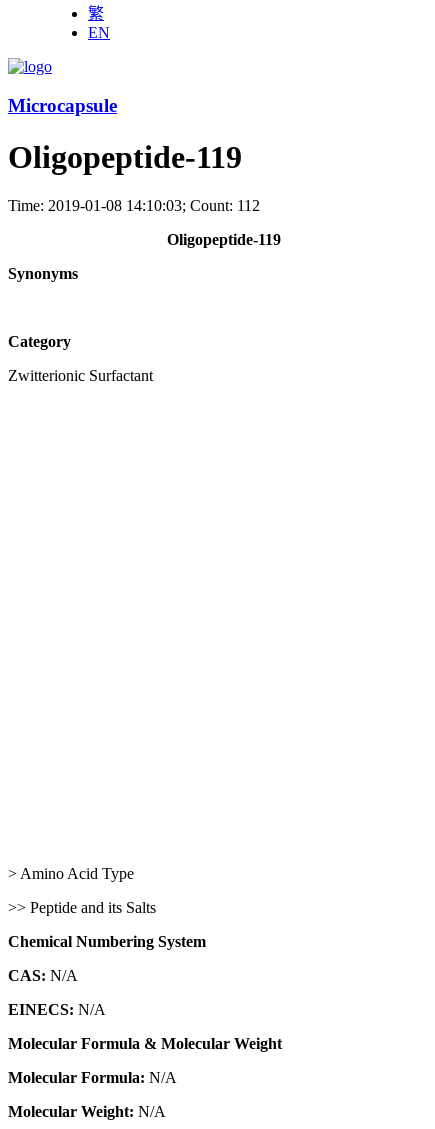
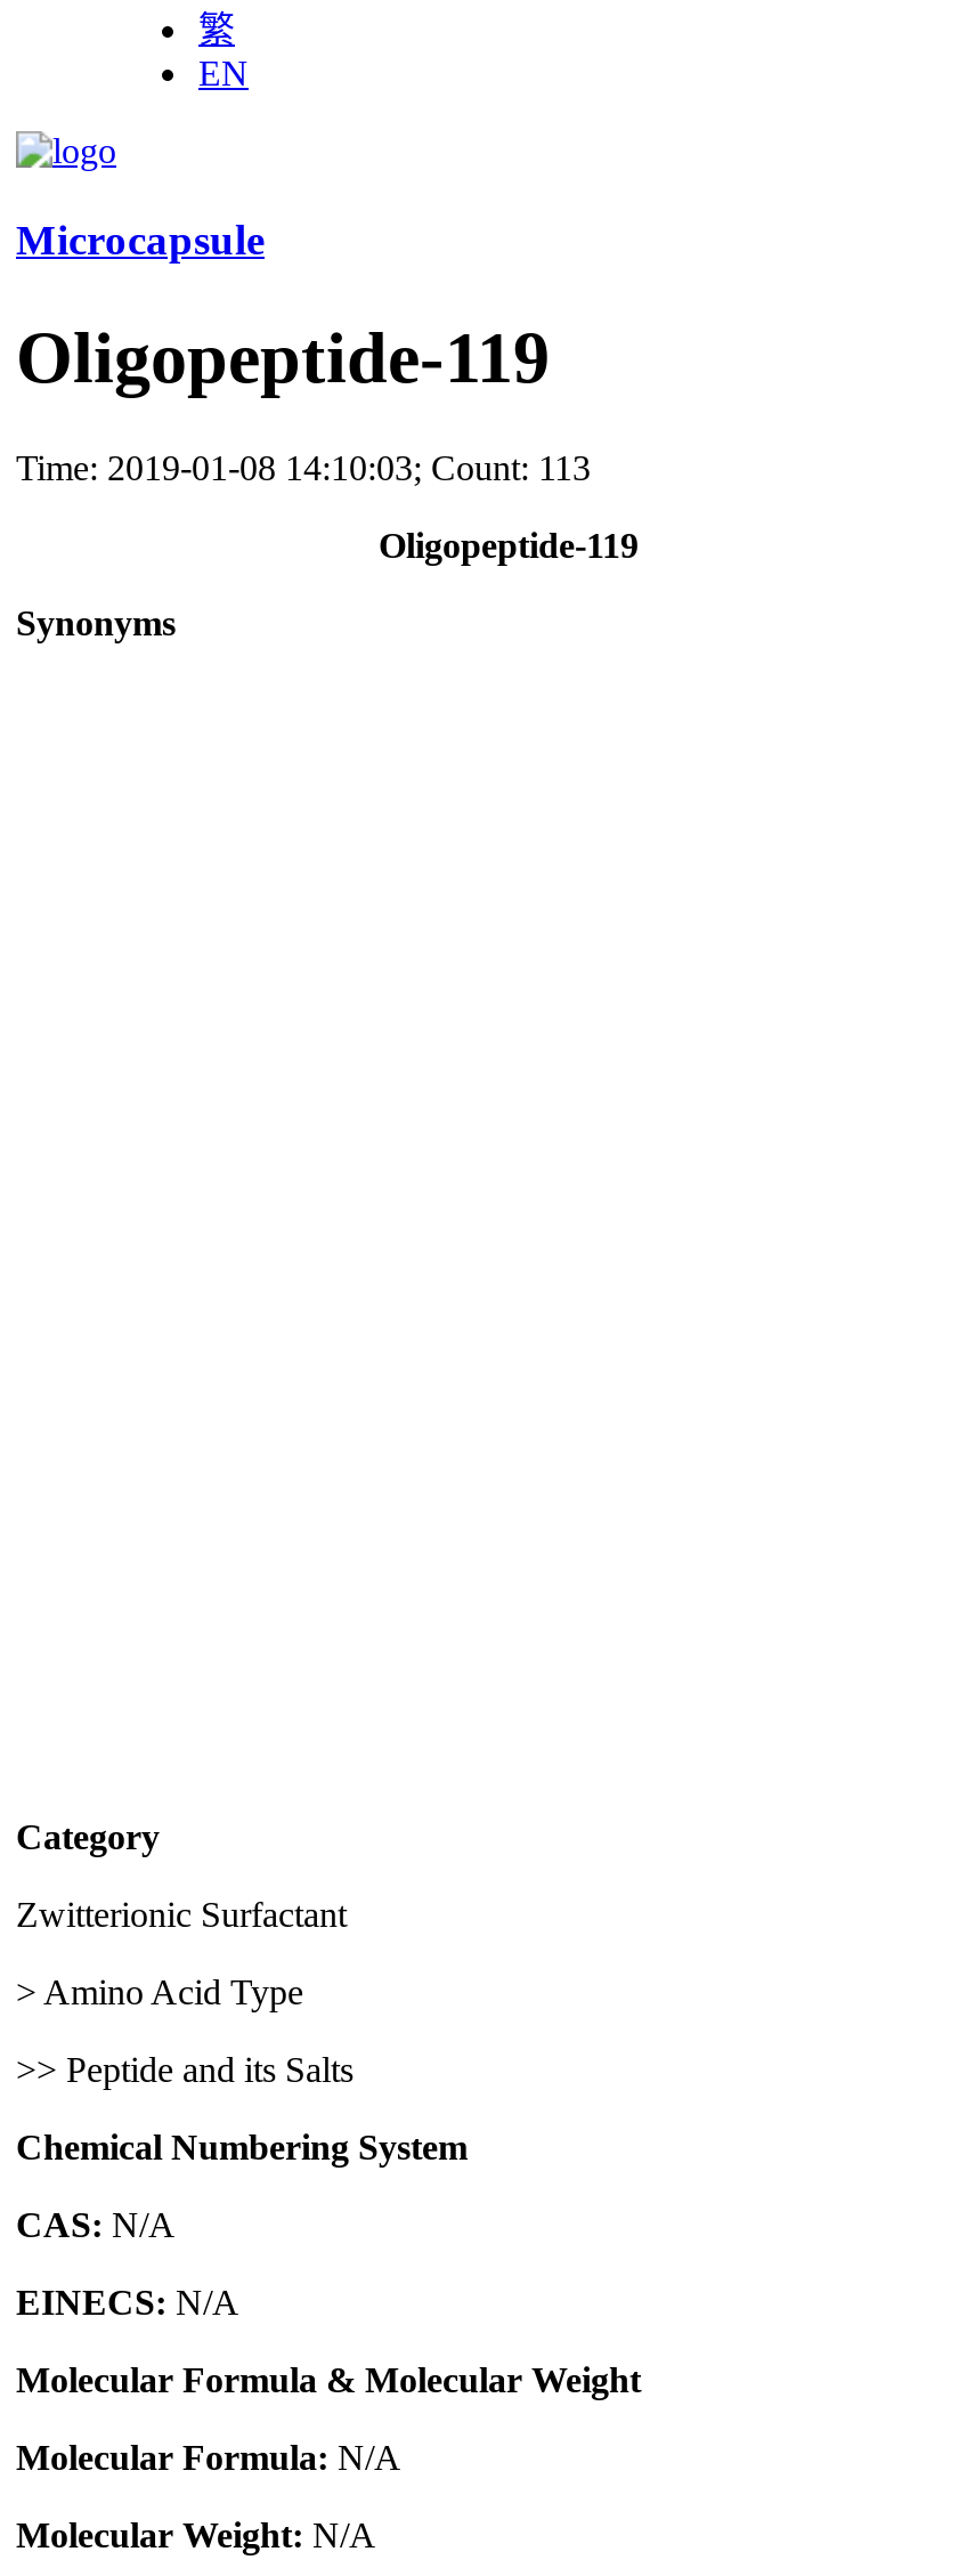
[8,197,260,214] Time: 2019-01-08 14:10:03; Count: 112 -> [16,448,591,487] Time: 2019-01-08 14:10:03; Count: 113
moved [8,333,153,384] -> [16,1817,347,1934]: Category | Zwitterionic Surfactant

